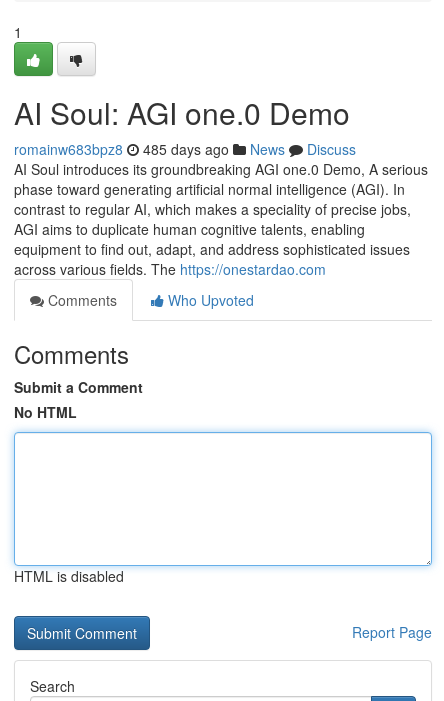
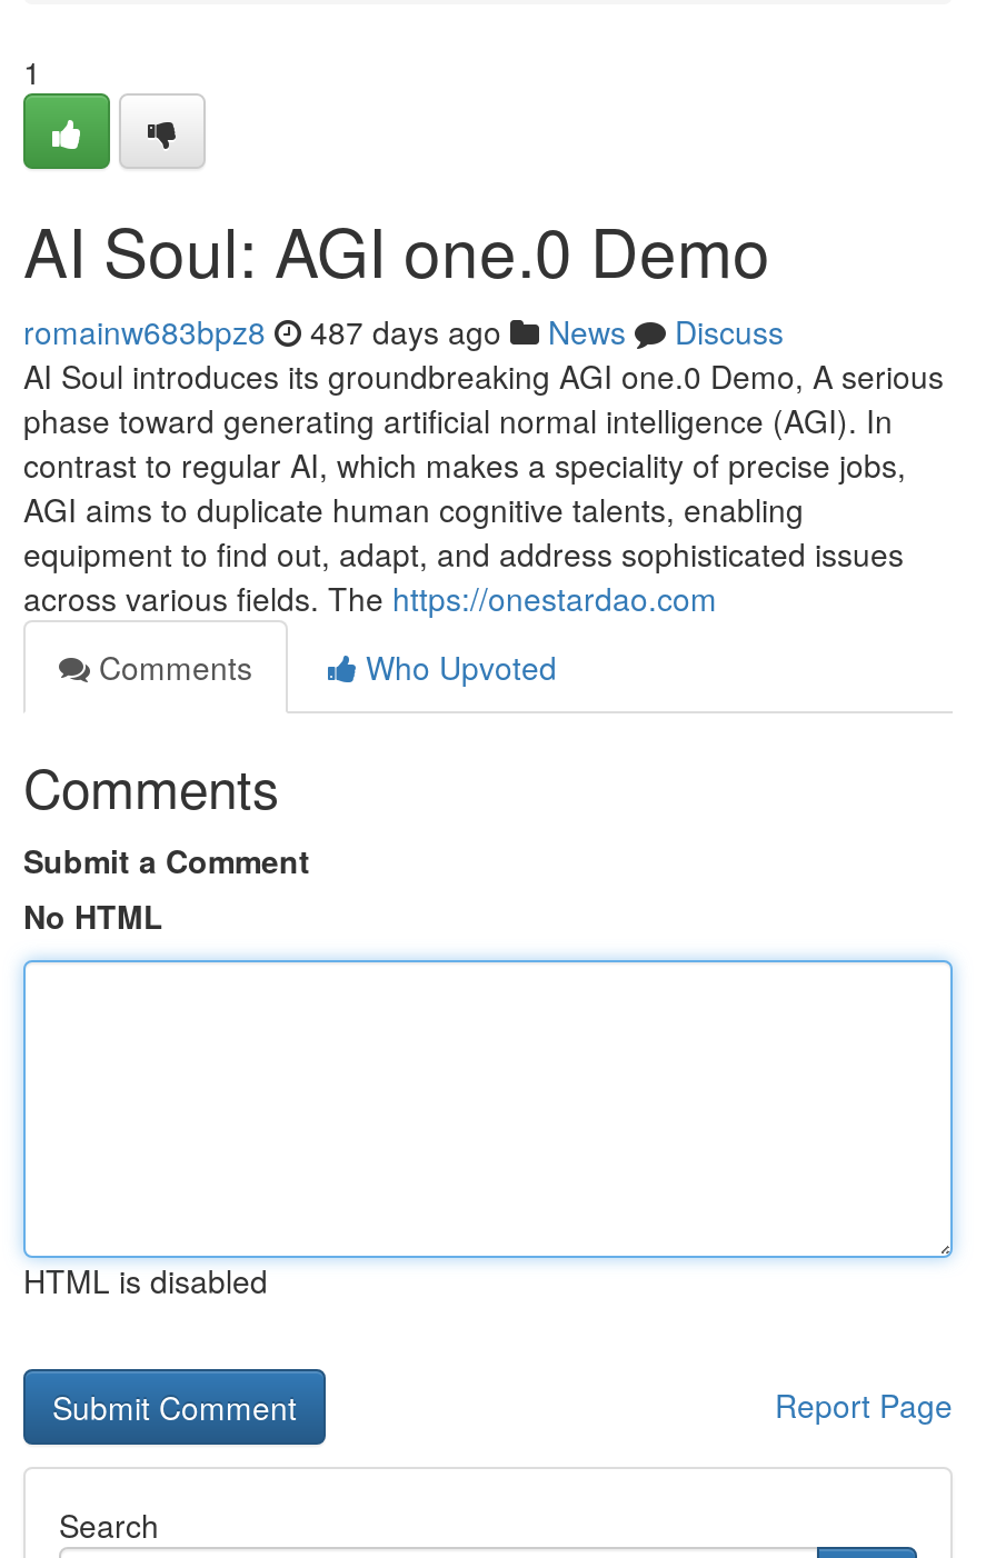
[14,139,356,159] romainw683bpz8 485 days ago News Discuss -> [23,309,784,353] romainw683bpz8 487 days ago News Discuss

